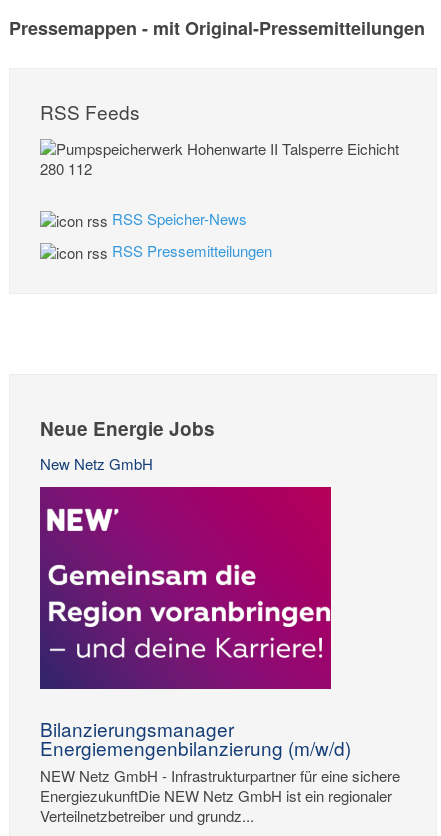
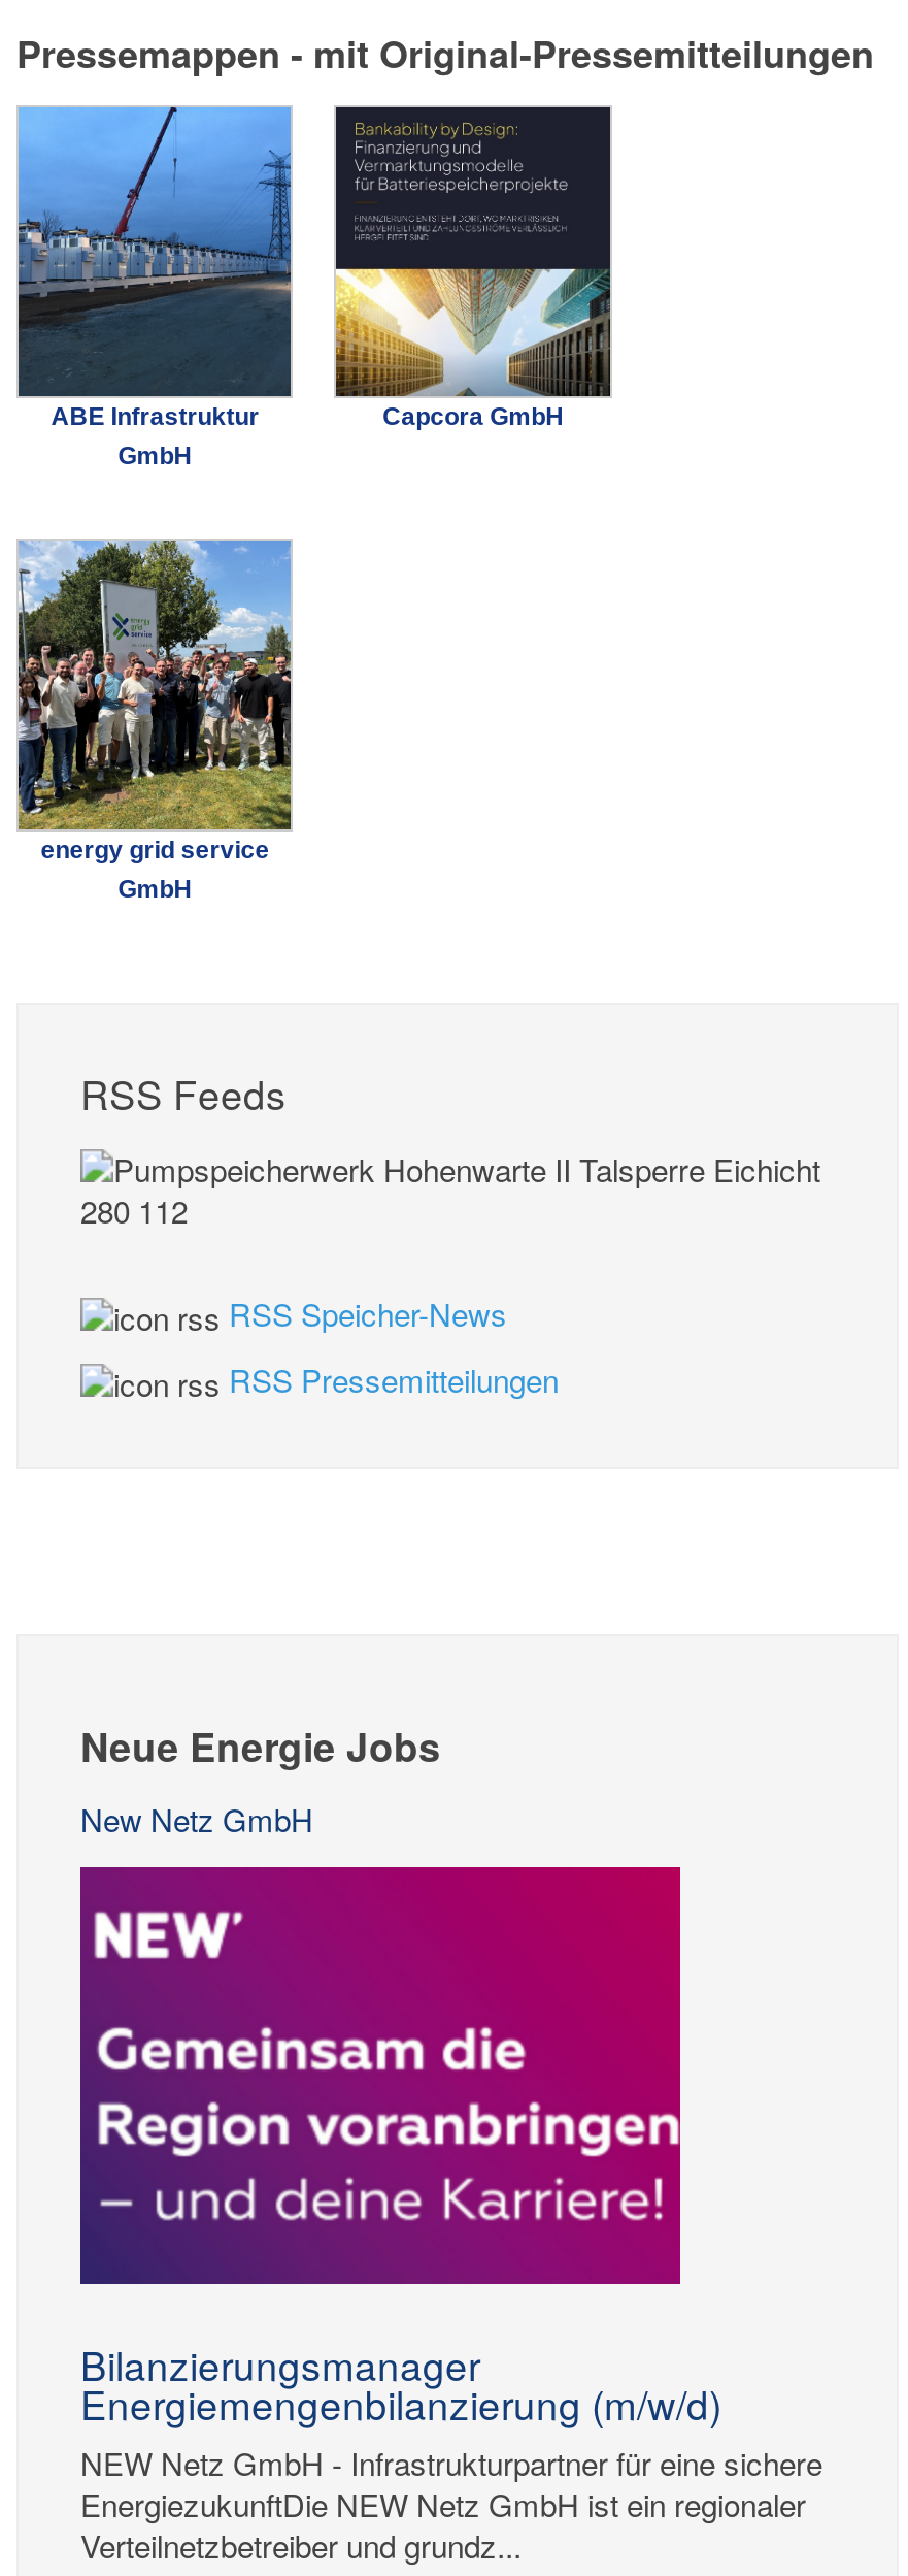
none -> [16,104,293,470] [image] | ABE Infrastruktur | GmbH
none -> [16,537,293,903] [image] | energy grid service | GmbH
none -> [334,104,612,431] [image] | Capcora GmbH

